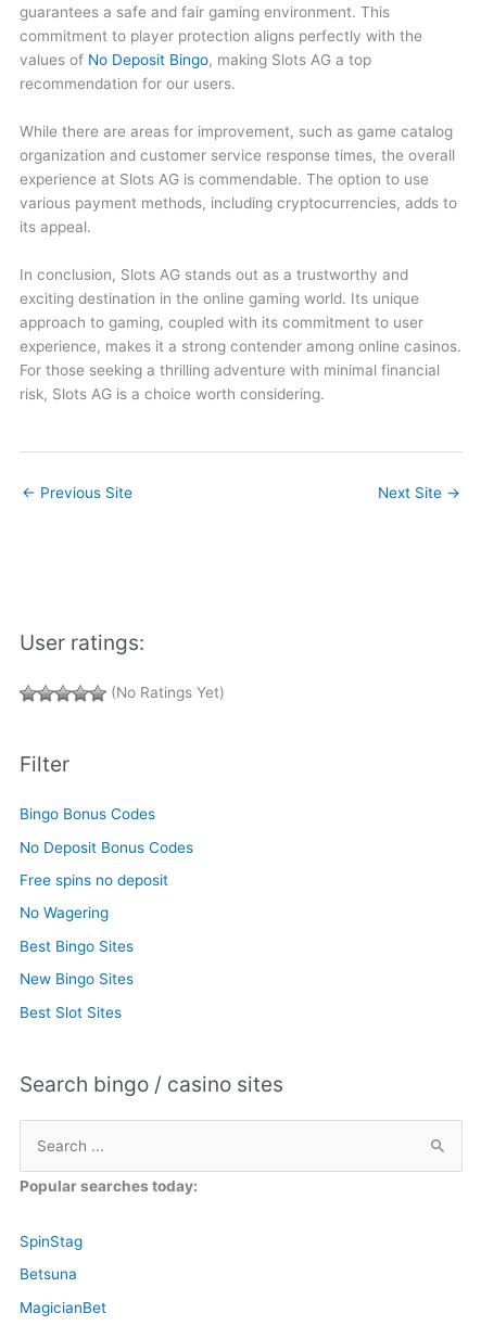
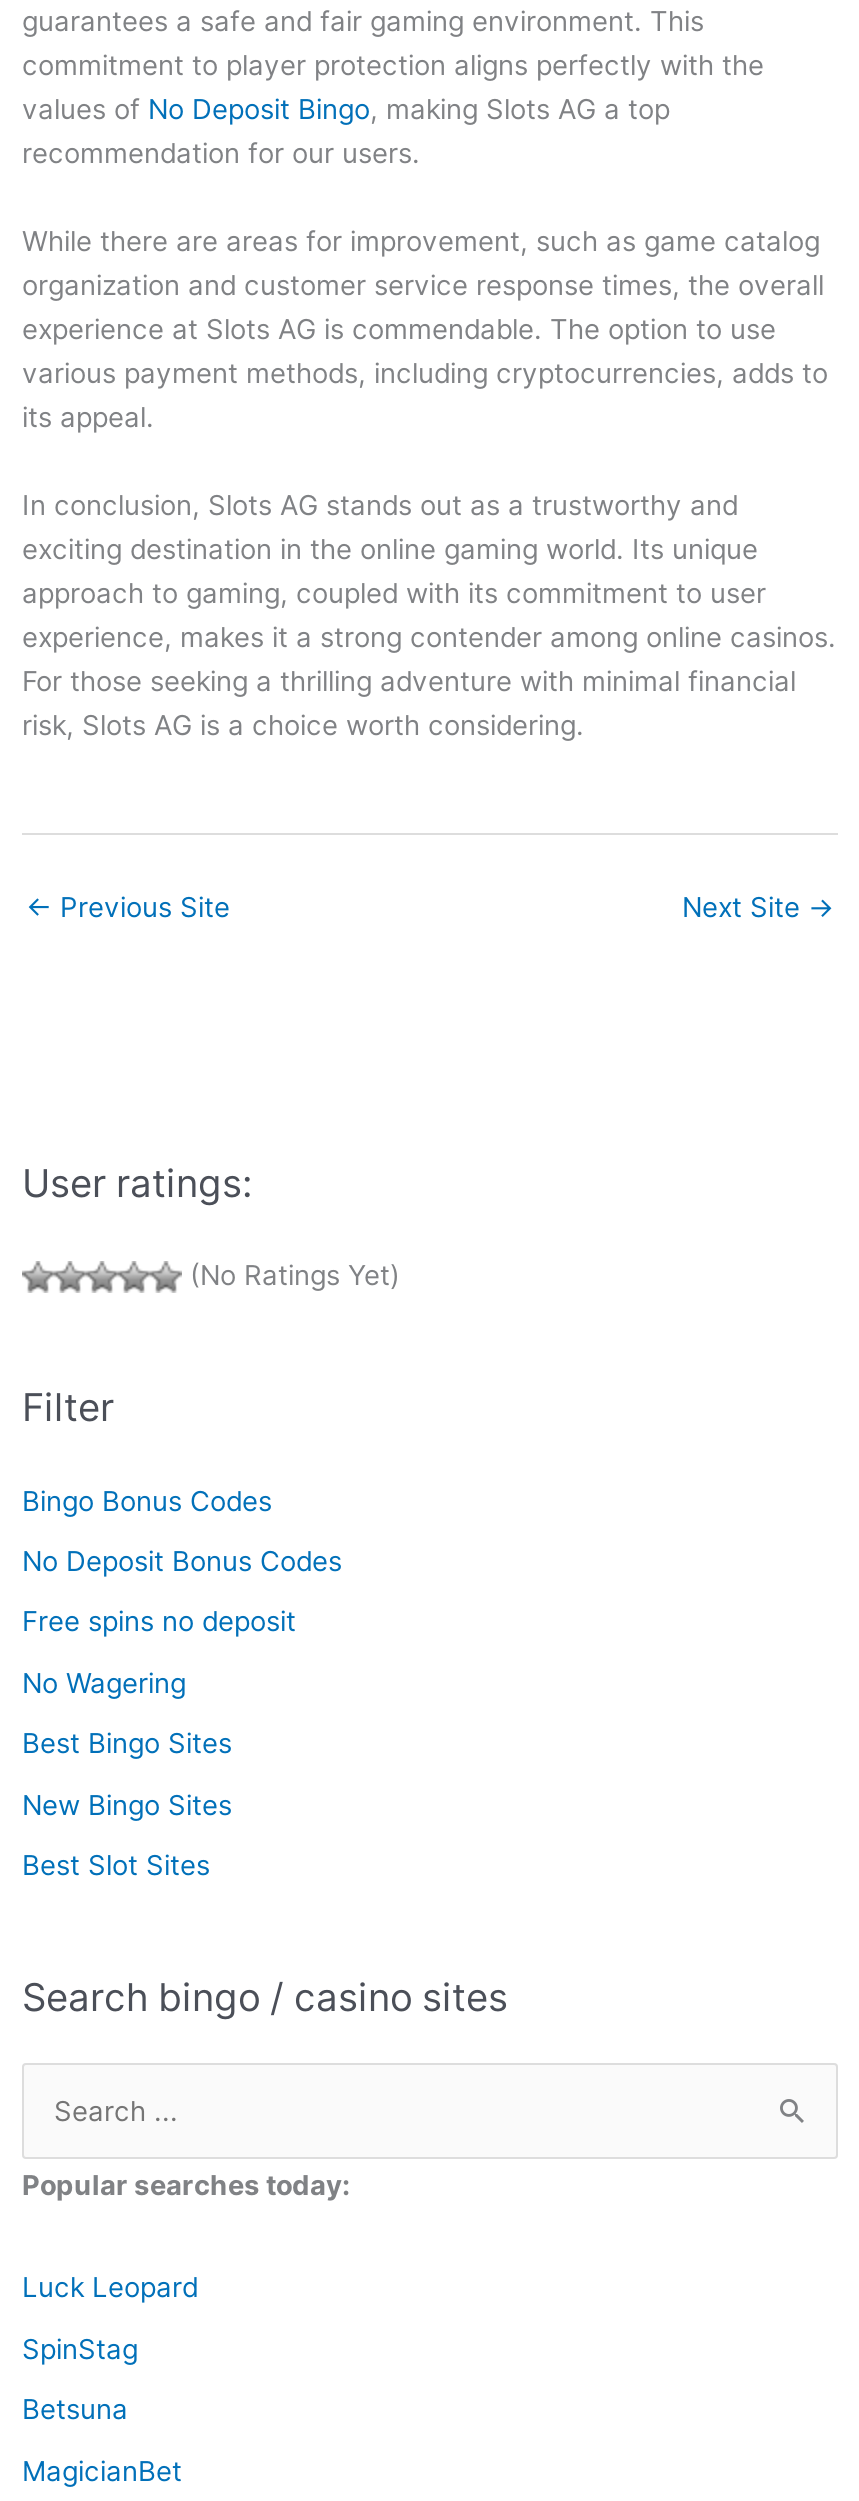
none -> [22,2272,198,2304] Luck Leopard

